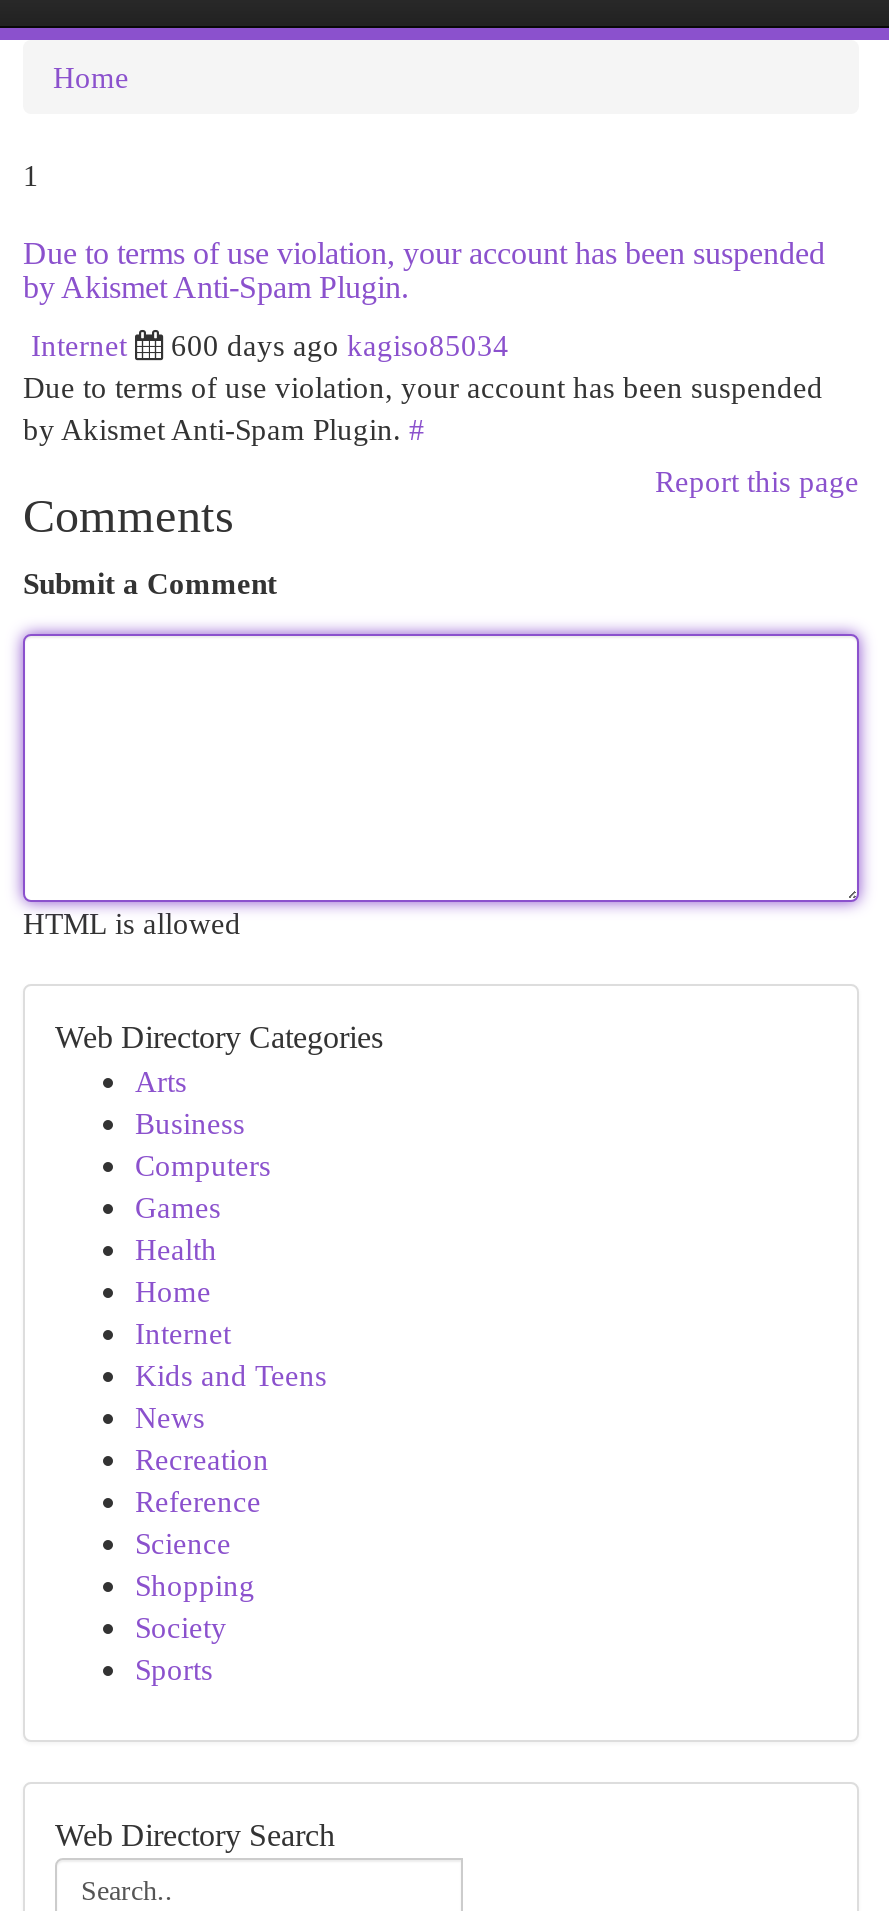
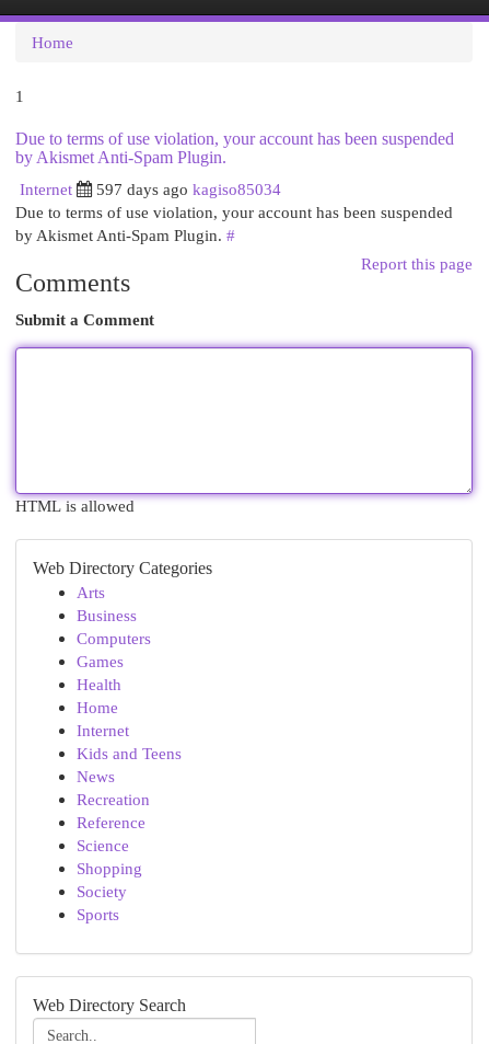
[171,328,509,362] 600 days ago kagiso85034 -> [96,180,281,198] 597 days ago kagiso85034

